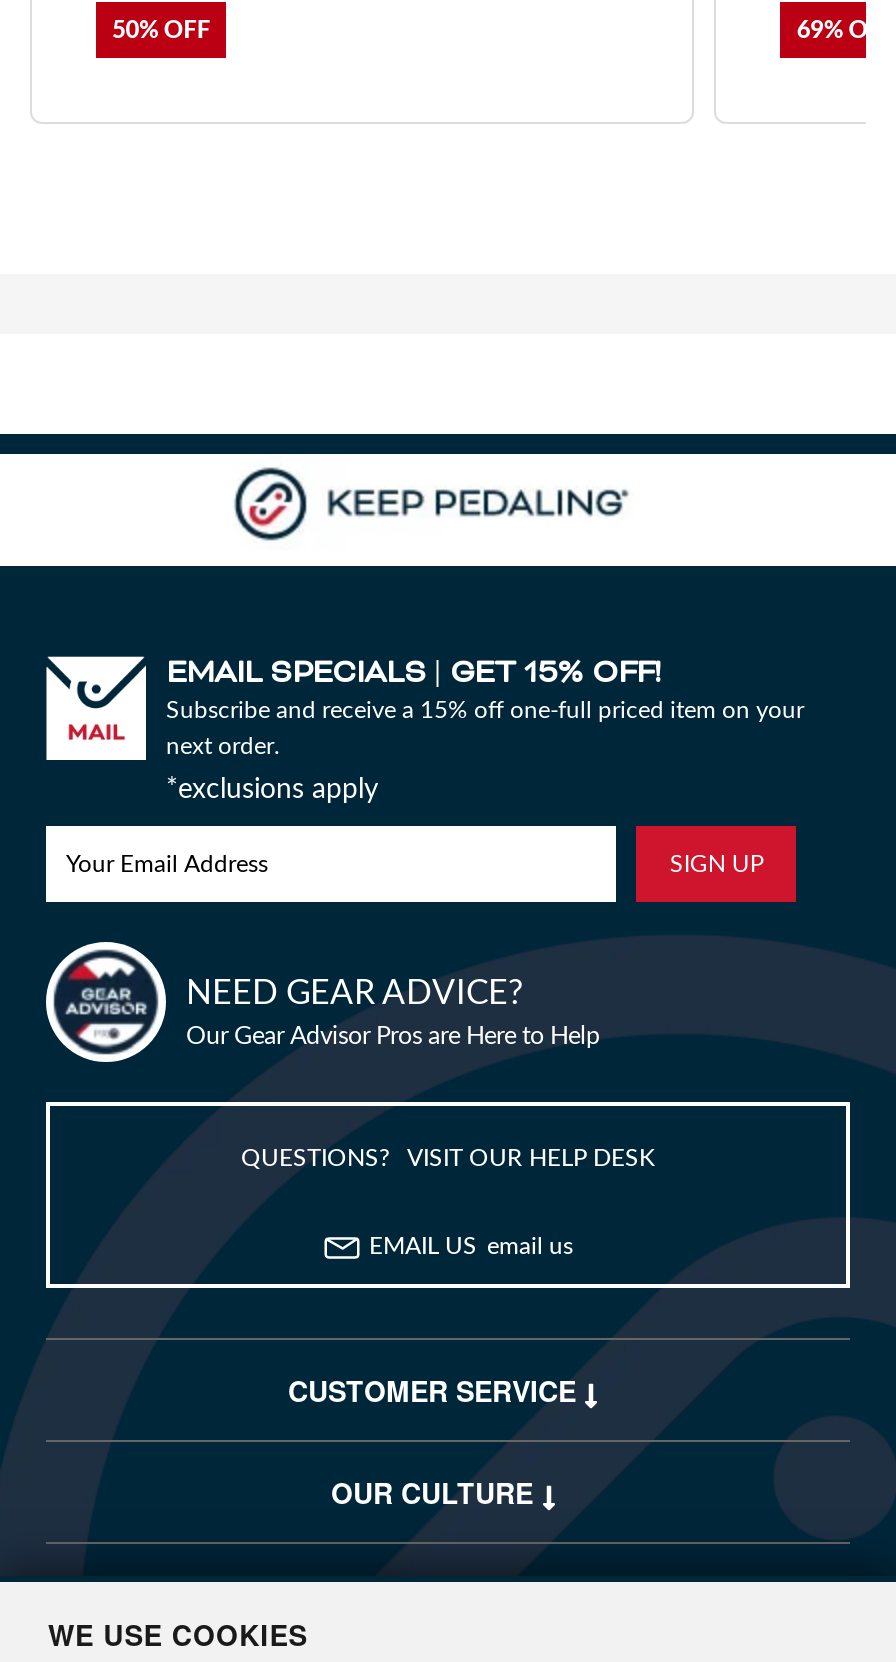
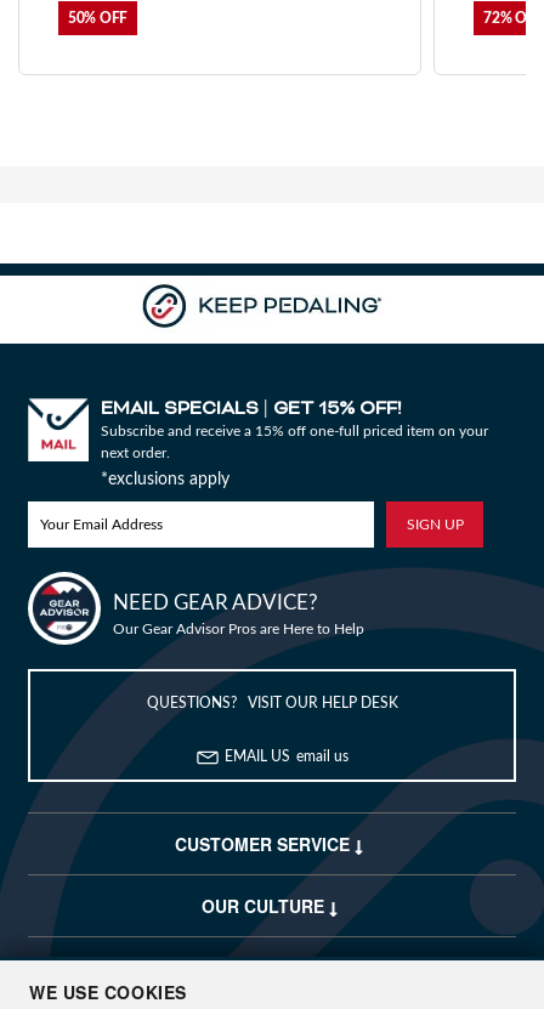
[797,19,843,43] 69% -> [484,11,512,26] 72%

